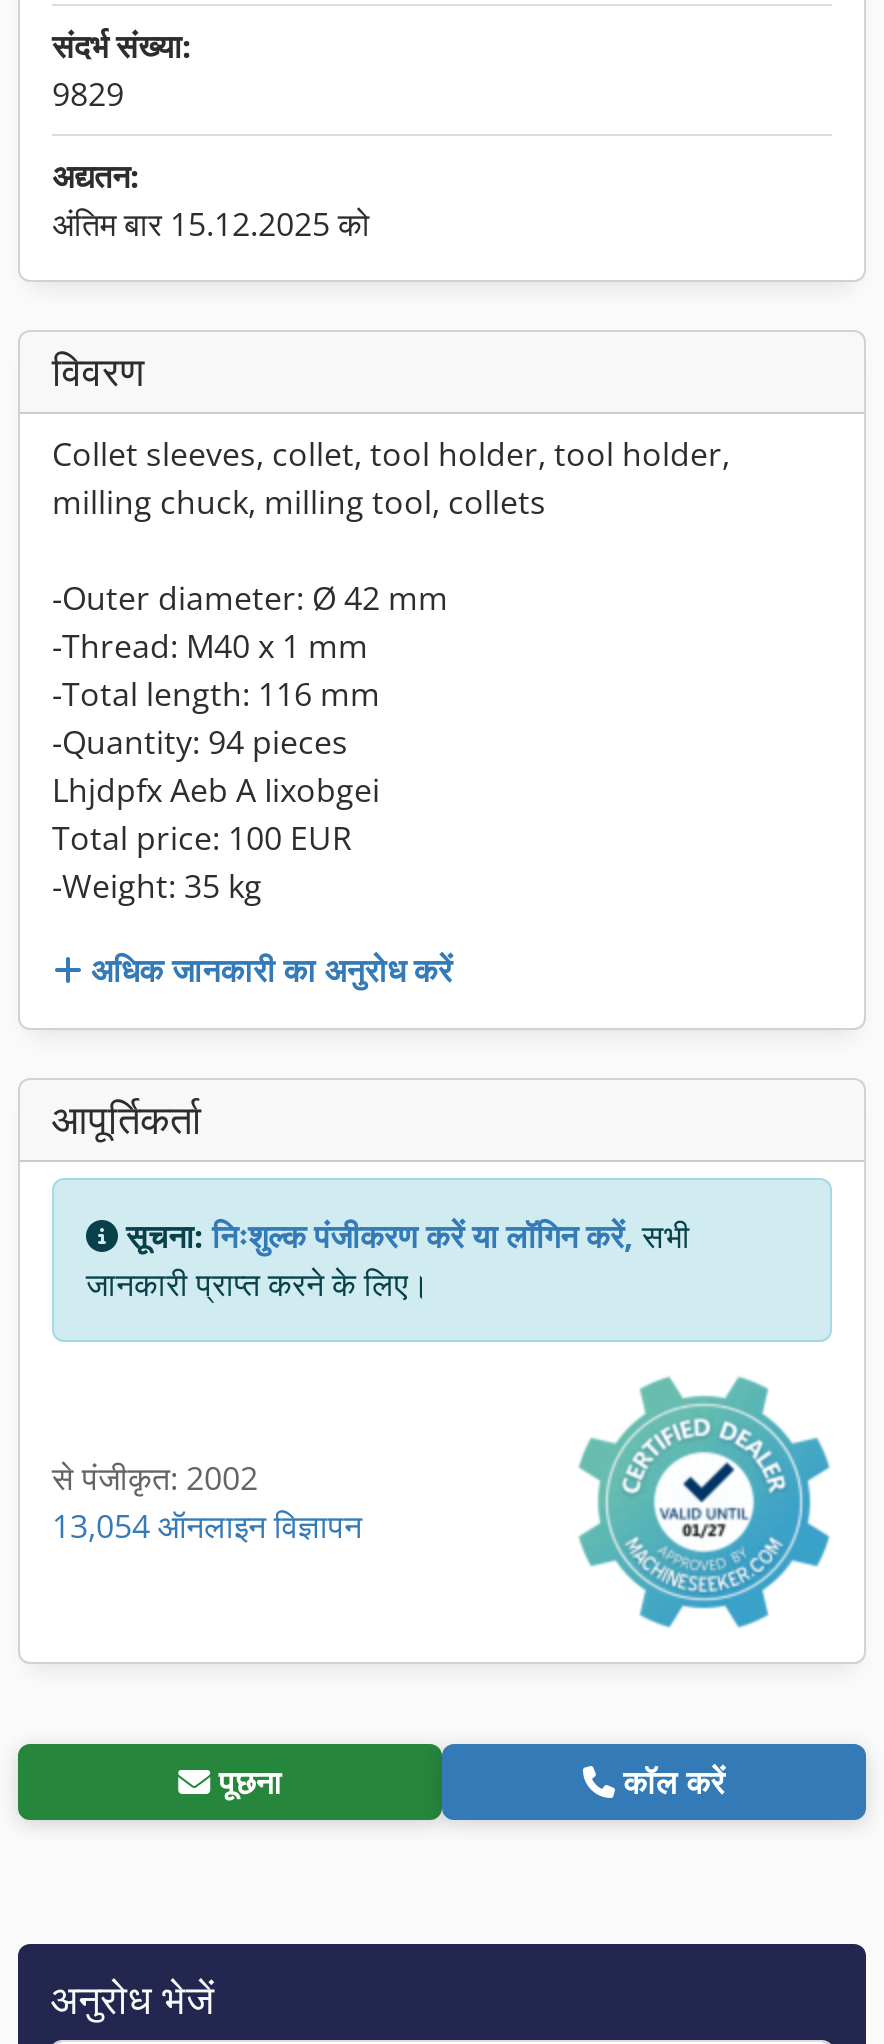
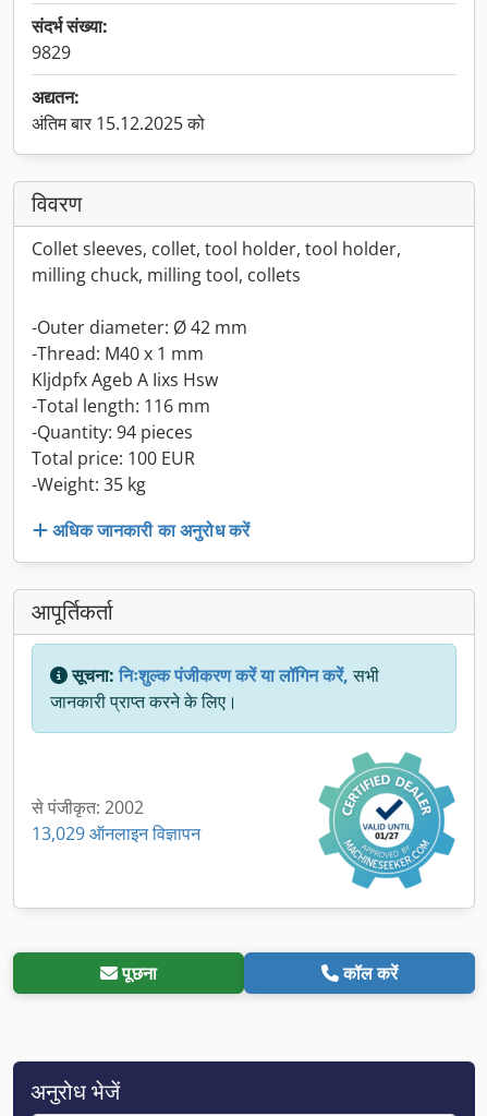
none -> [32,368,218,392] Kljdpfx Ageb A Iixs Hsw
moved [52,672,380,764] -> [32,394,210,444]: -Total length: 116 mm | -Quantity: 94 pieces
[52,768,380,812] Lhjdpfx Aeb A Iixobgei -> none
[52,1503,362,1547] 13,054 ऑनलाइन विज्ञापन -> [32,821,200,845] 13,029 ऑनलाइन विज्ञापन

